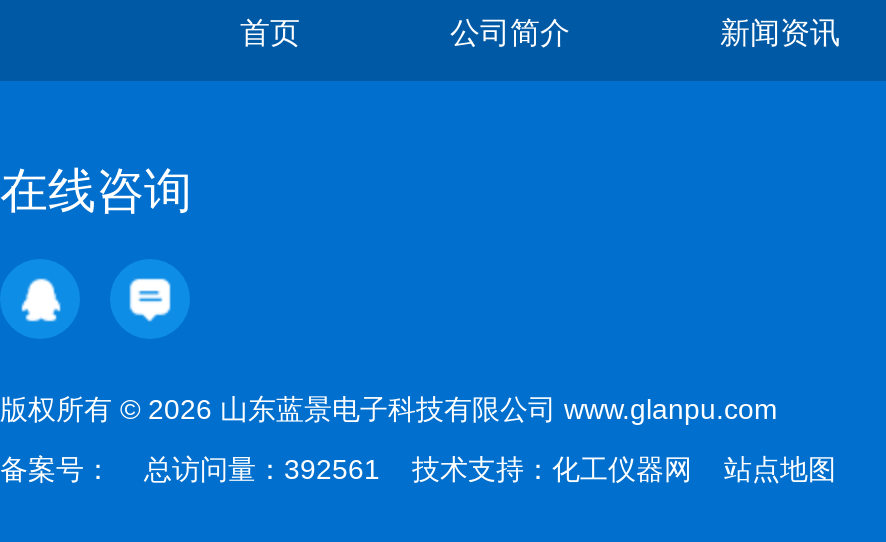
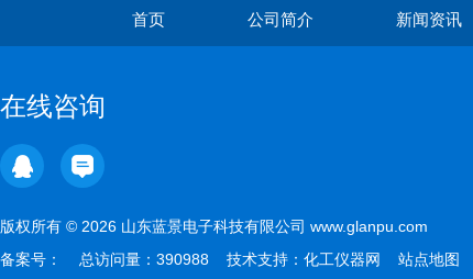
[0,453,692,485] 备案号：总访问量：392561 技术支持：化工仪器网 -> [0,250,381,268] 备案号：总访问量：390988 技术支持：化工仪器网

